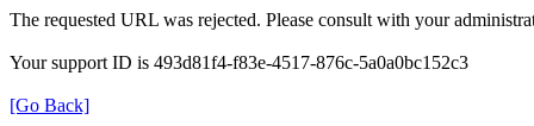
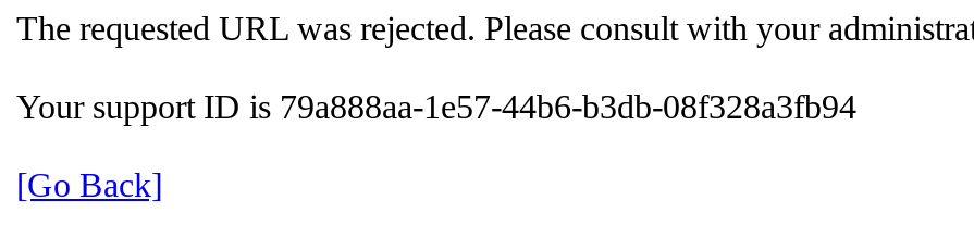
[10,52,468,73] Your support ID is 493d81f4-f83e-4517-876c-5a0a0bc152c3 -> [16,88,856,125] Your support ID is 79a888aa-1e57-44b6-b3db-08f328a3fb94

